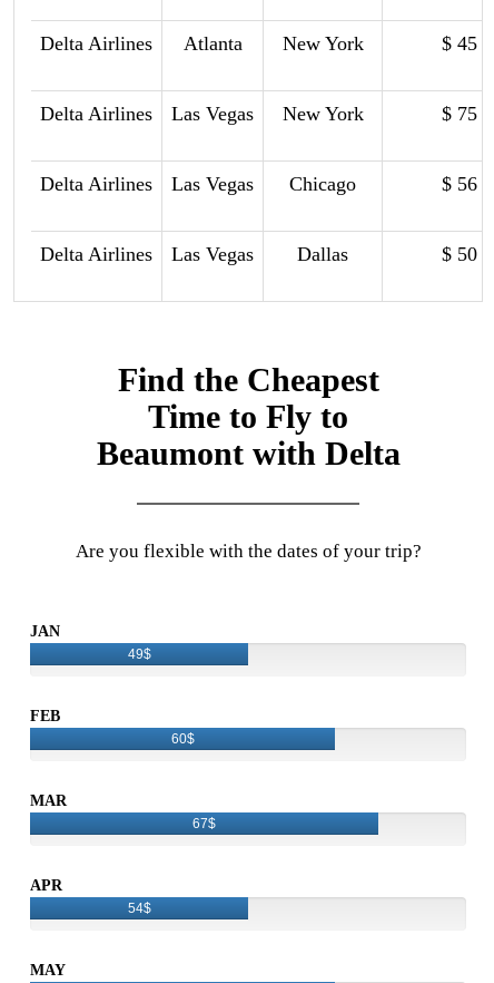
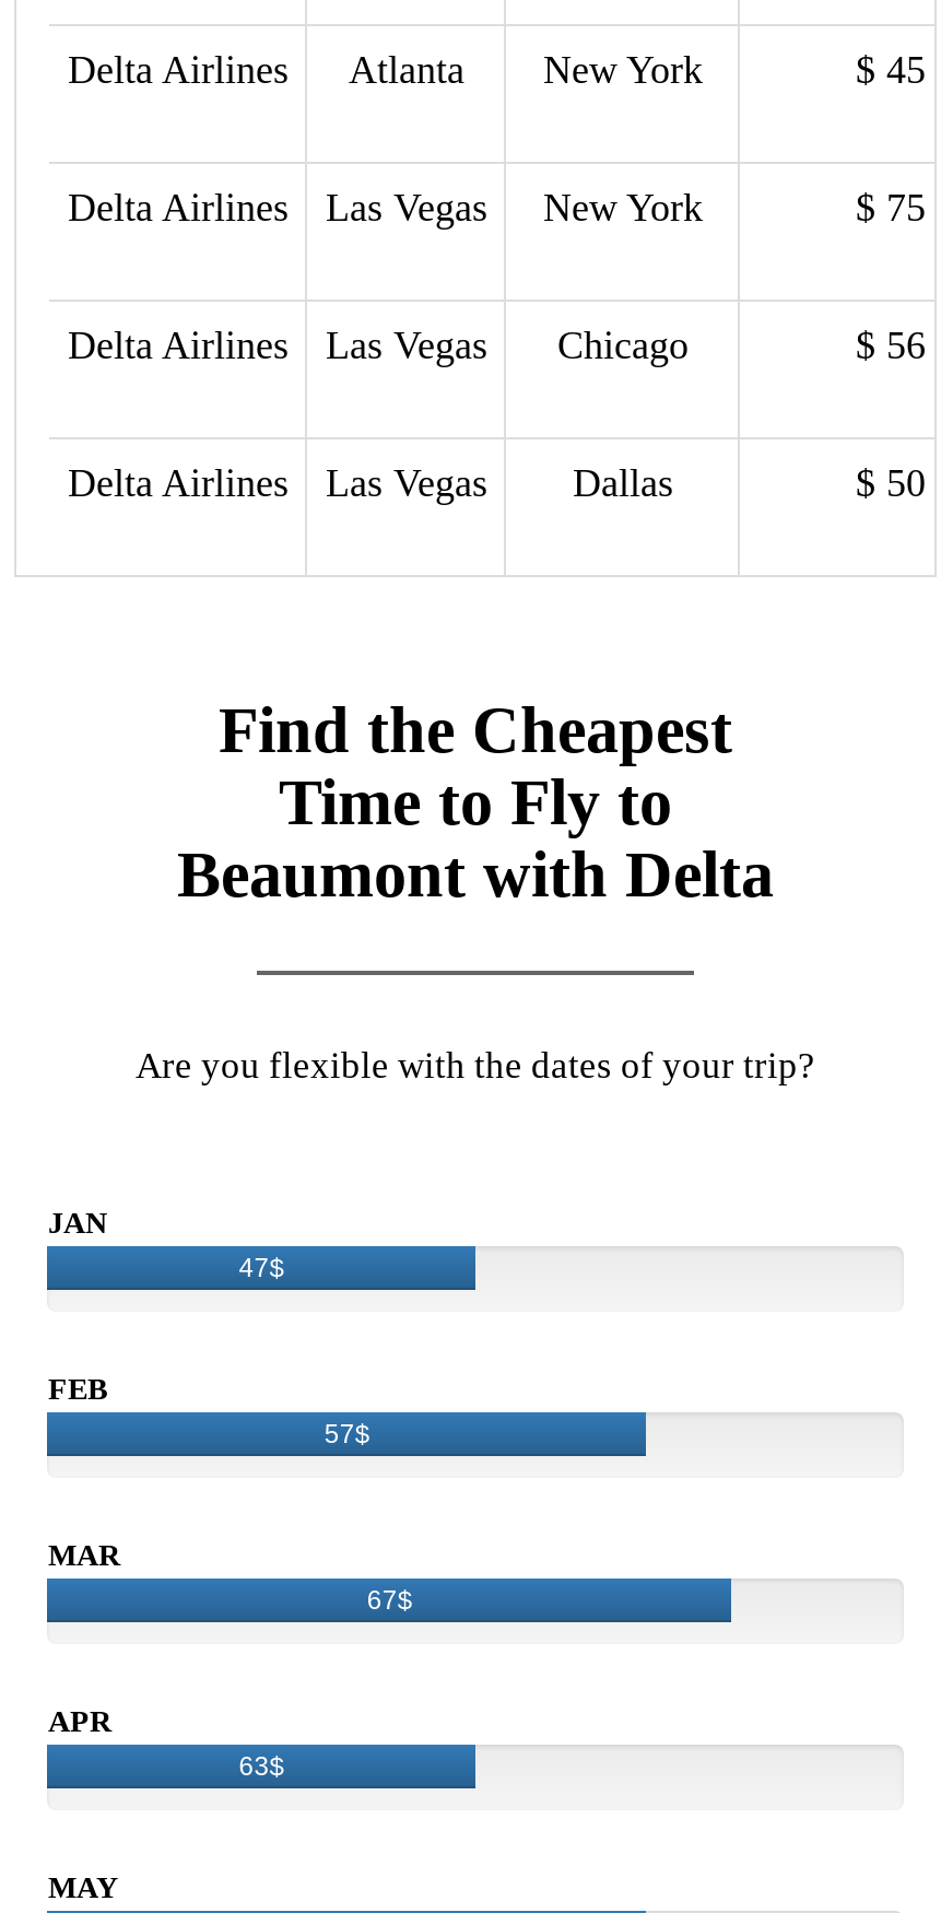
[128,646,151,661] 49$ -> [239,1252,285,1282] 47$
[171,731,194,746] 60$ -> [324,1418,370,1448] 57$
[128,900,151,916] 54$ -> [239,1750,285,1781] 63$

